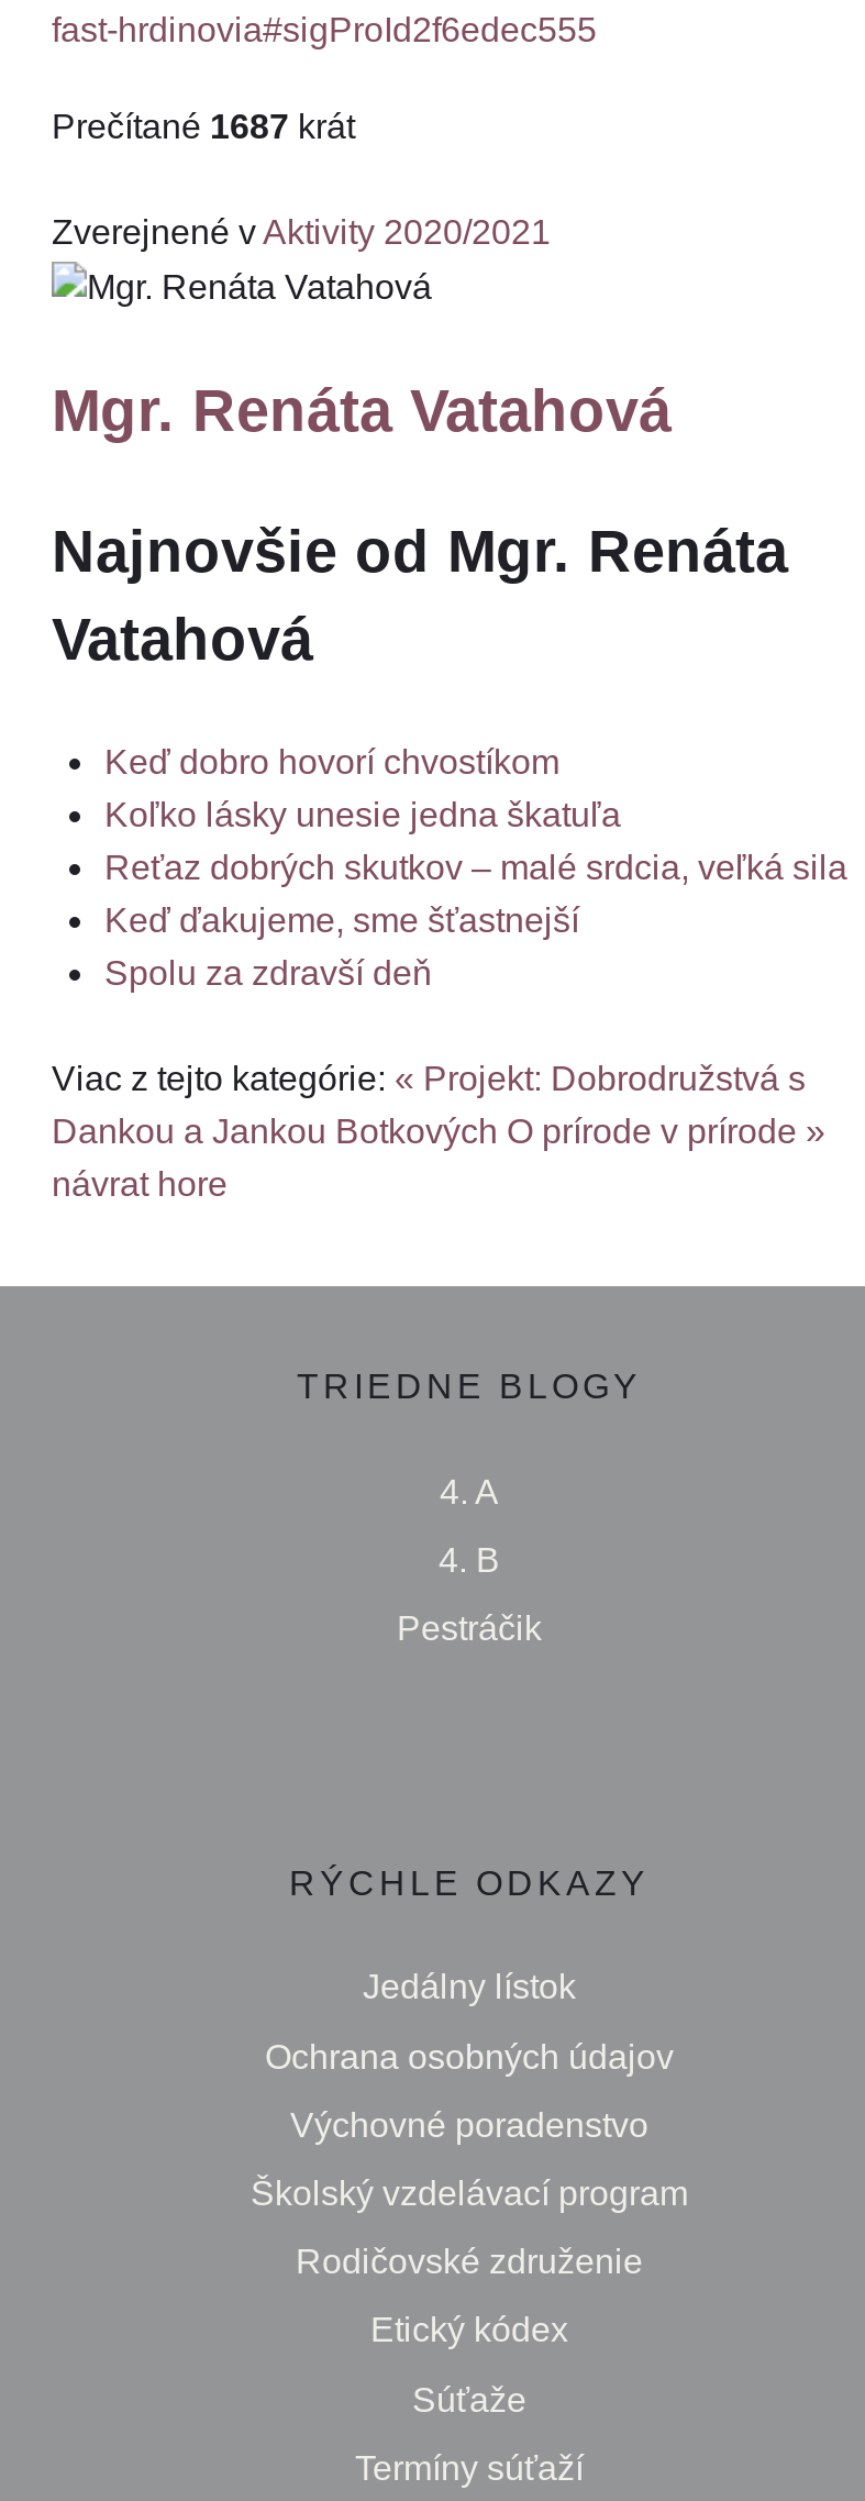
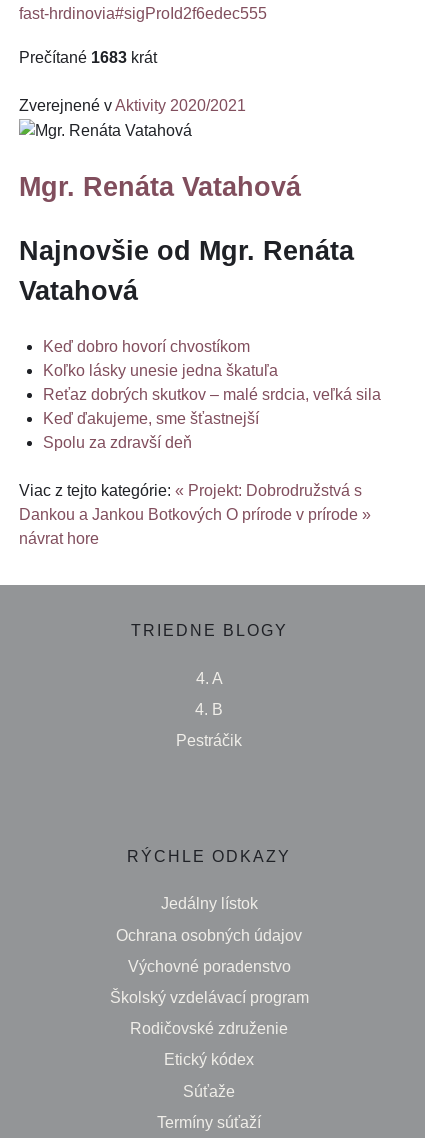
[52,109,355,146] Prečítané 1687 krát -> [19,49,157,66] Prečítané 1683 krát

